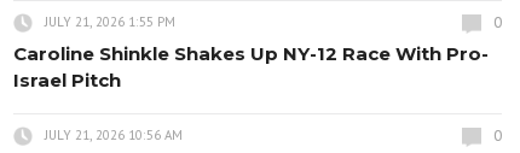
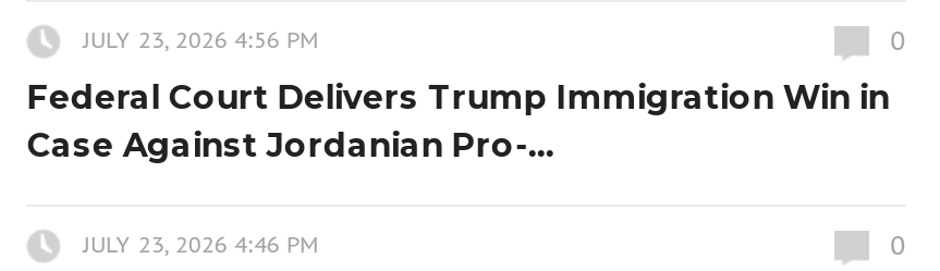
[45,15,176,30] JULY 21, 2026 1:55 PM -> [84,27,319,55] JULY 23, 2026 4:56 PM
[14,42,489,92] Caroline Shinkle Shakes Up NY-12 Race With Pro- | Israel Pitch -> [27,77,890,166] Federal Court Delivers Trump Immigration Win in | Case Against Jordanian Pro-...
[45,128,183,144] JULY 21, 2026 10:56 AM -> [84,231,319,259] JULY 23, 2026 4:46 PM

